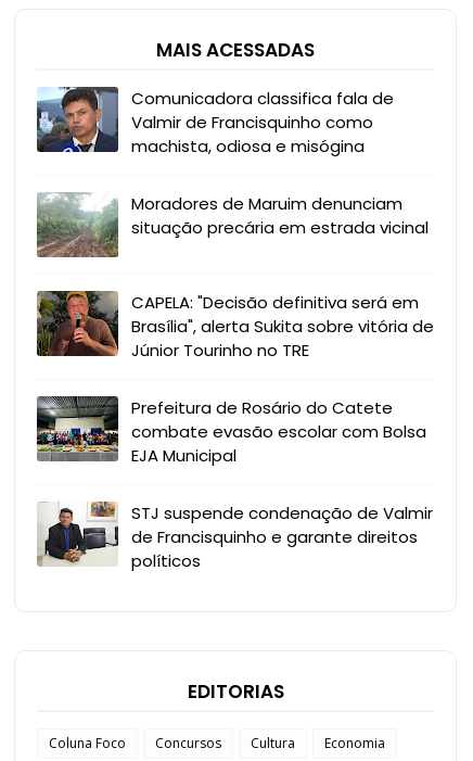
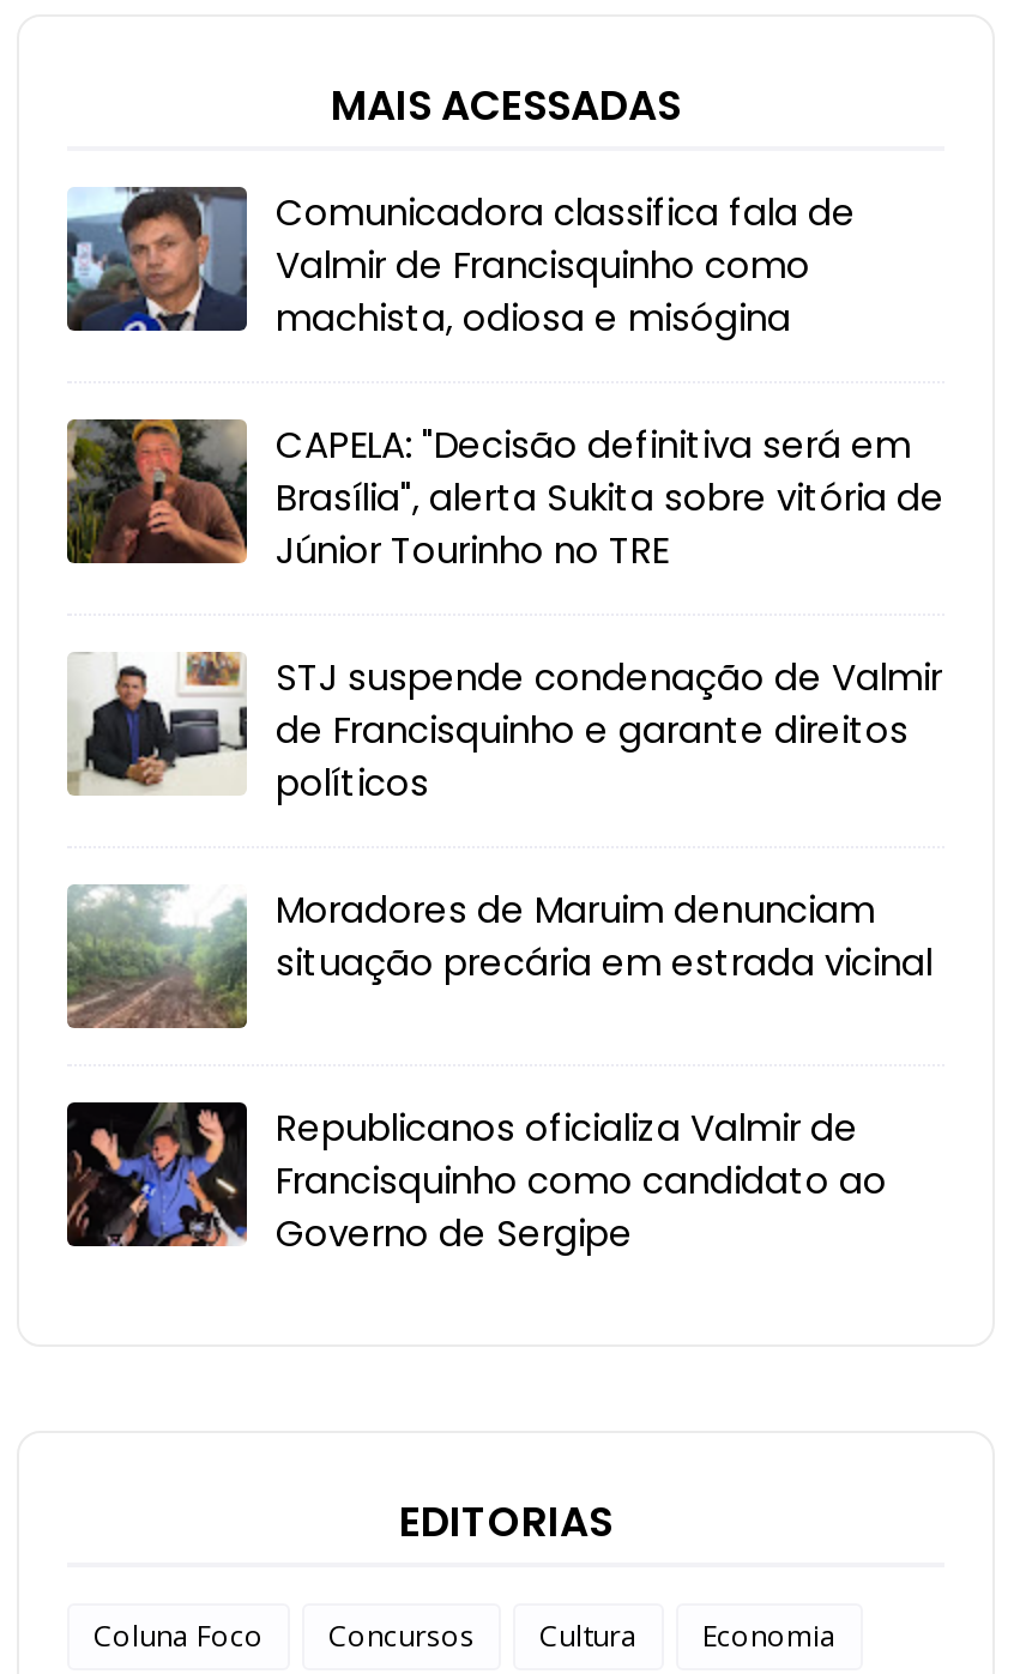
moved [36,192,429,258] -> [65,883,933,1031]: [image] | Moradores de Maruim denunciam | situação precária em estrada vicinal
moved [35,289,434,361] -> [62,415,944,574]: [image] | CAPELA: "Decisão definitiva será em | Brasília", alerta Sukita sobre vitória de | Júnior Tourinho no TRE
[36,395,426,466] [image] | Prefeitura de Rosário do Catete | combate evasão escolar com Bolsa | EJA Municipal -> none
moved [37,499,433,572] -> [67,647,942,806]: [image] | STJ suspende condenação de Valmir | de Francisquinho e garante direitos | políticos
none -> [65,1100,887,1257] [image] | Republicanos oficializa Valmir de | Francisquinho como candidato ao | Governo de Sergipe

